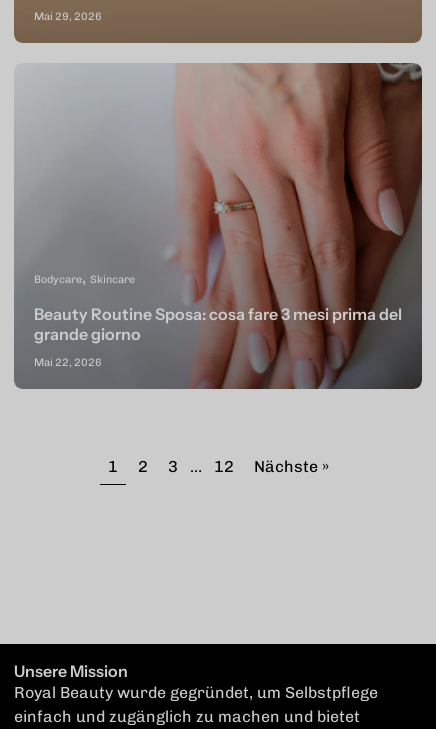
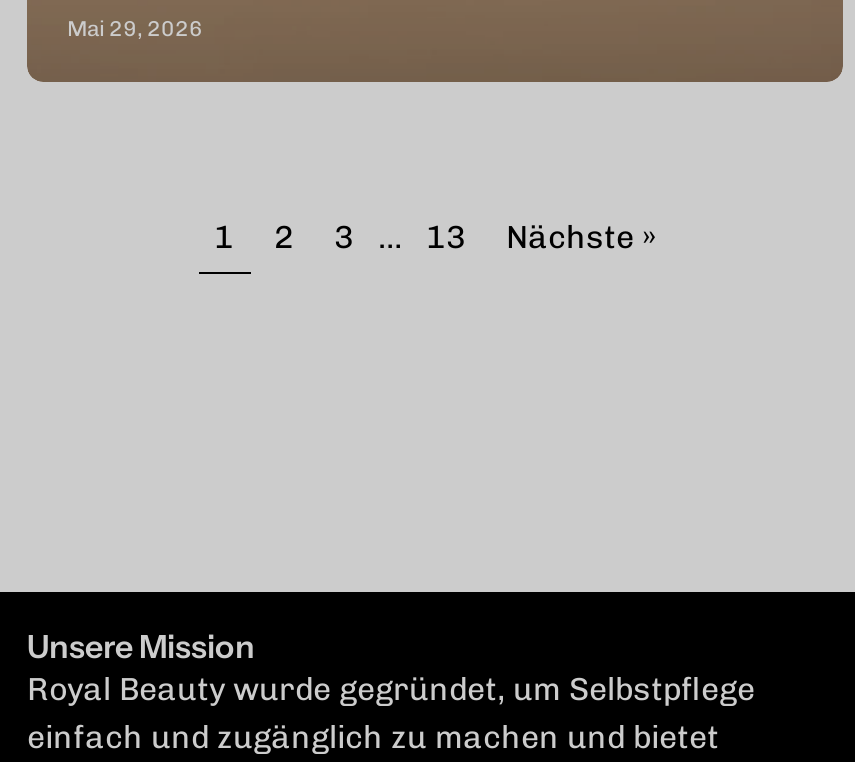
[14,62,422,390] [image] | Bodycare | Skincare | Beauty Routine Sposa: cosa fare 3 mesi prima del | grande giorno | Mai 22, 2026 -> none
[213,457,233,476] 12 -> [426,218,466,256] 13

